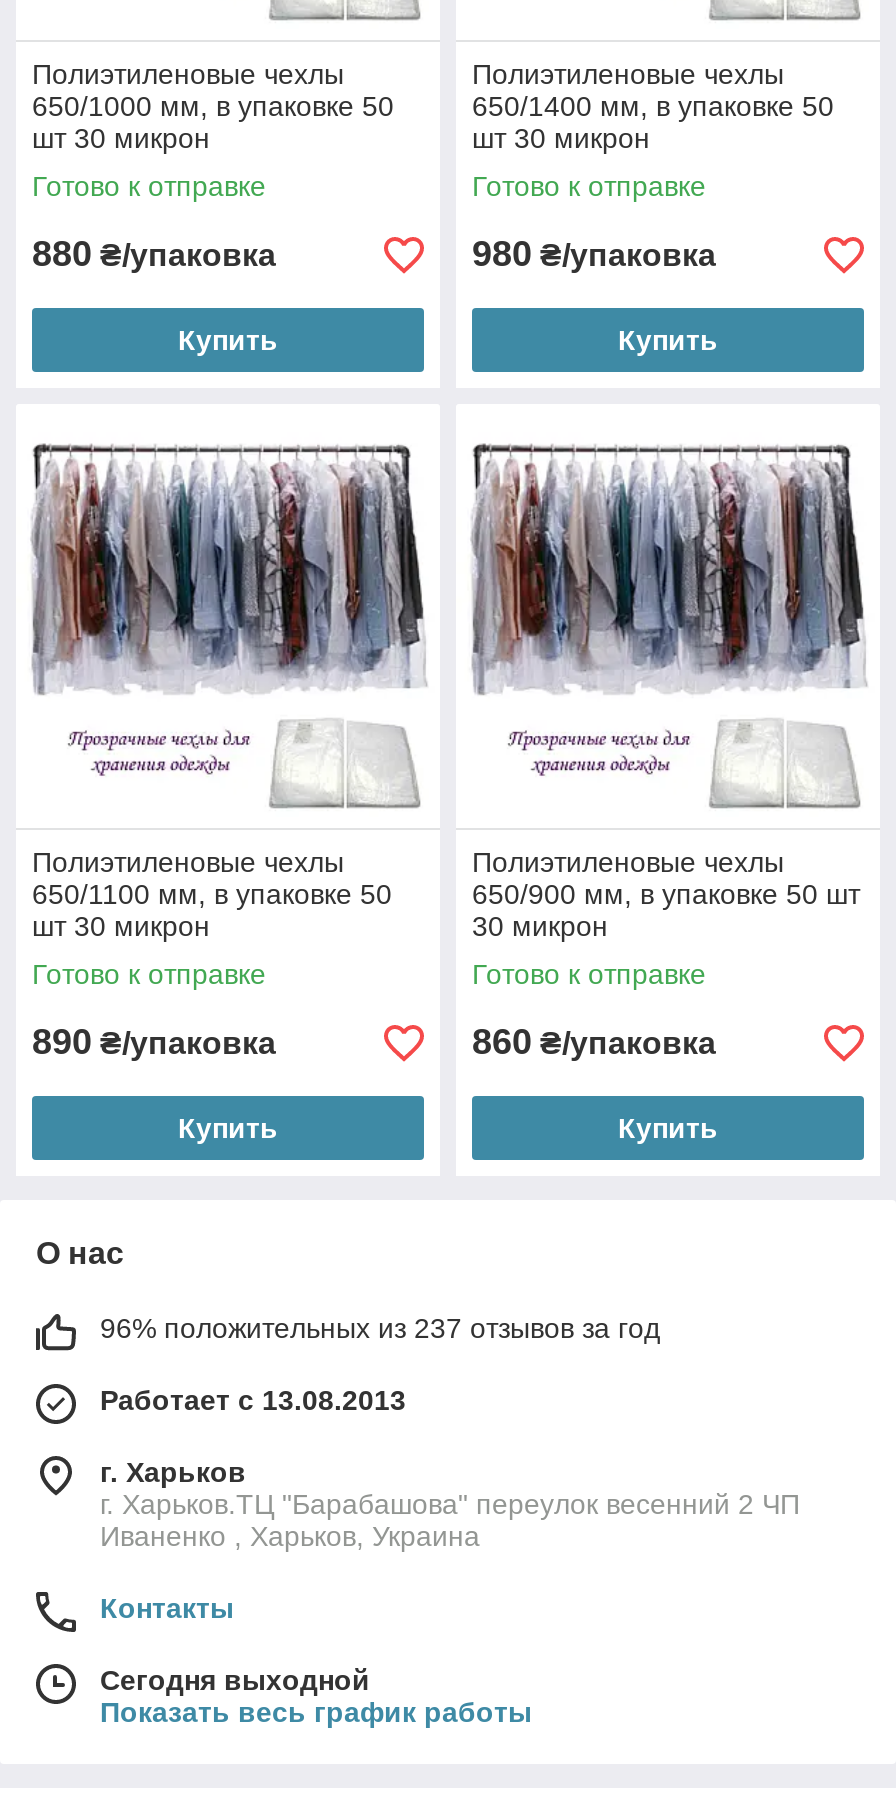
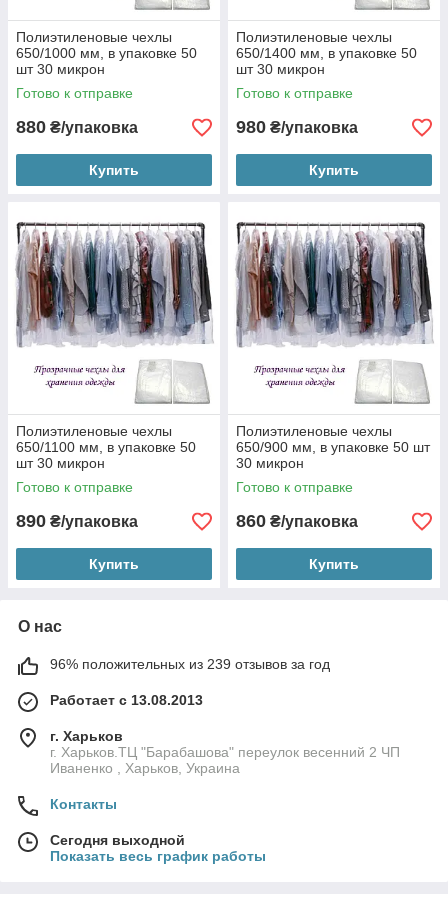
[100,1312,660,1344] 96% положительных из 237 отзывов за год -> [50,656,330,672] 96% положительных из 239 отзывов за год

